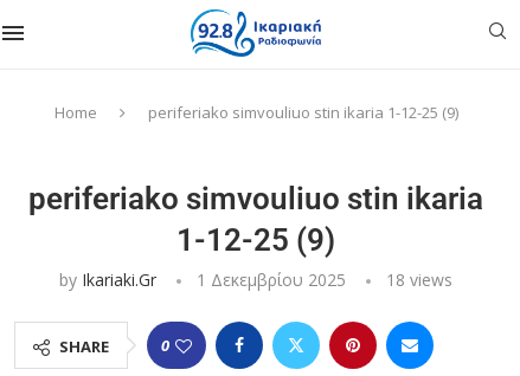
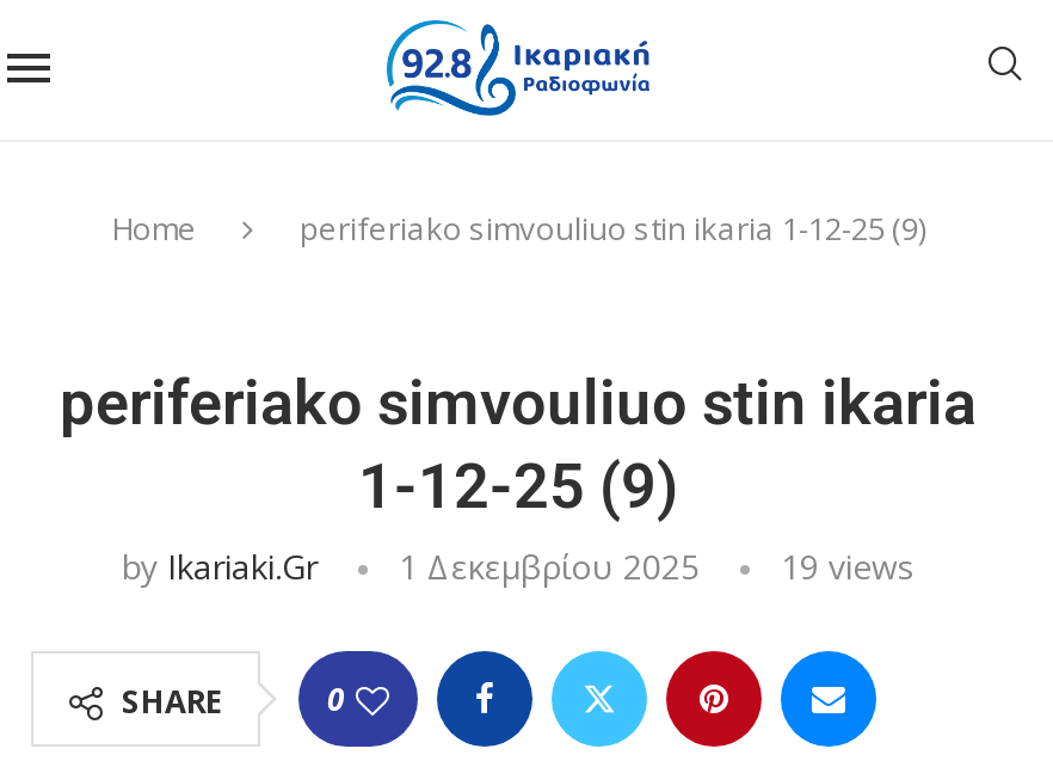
[59,268,452,291] by Ikariaki.gr 1 Δεκεμβρίου 2025 18 views -> [122,544,915,589] by Ikariaki.gr 1 Δεκεμβρίου 2025 19 views

